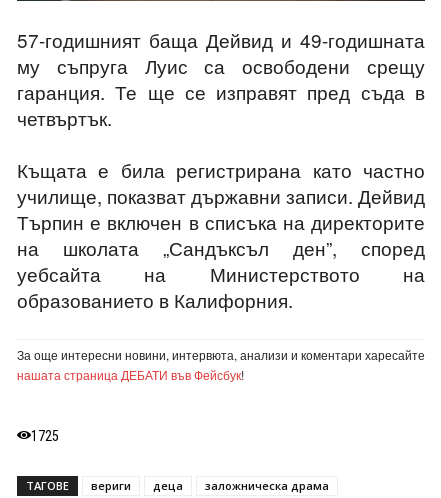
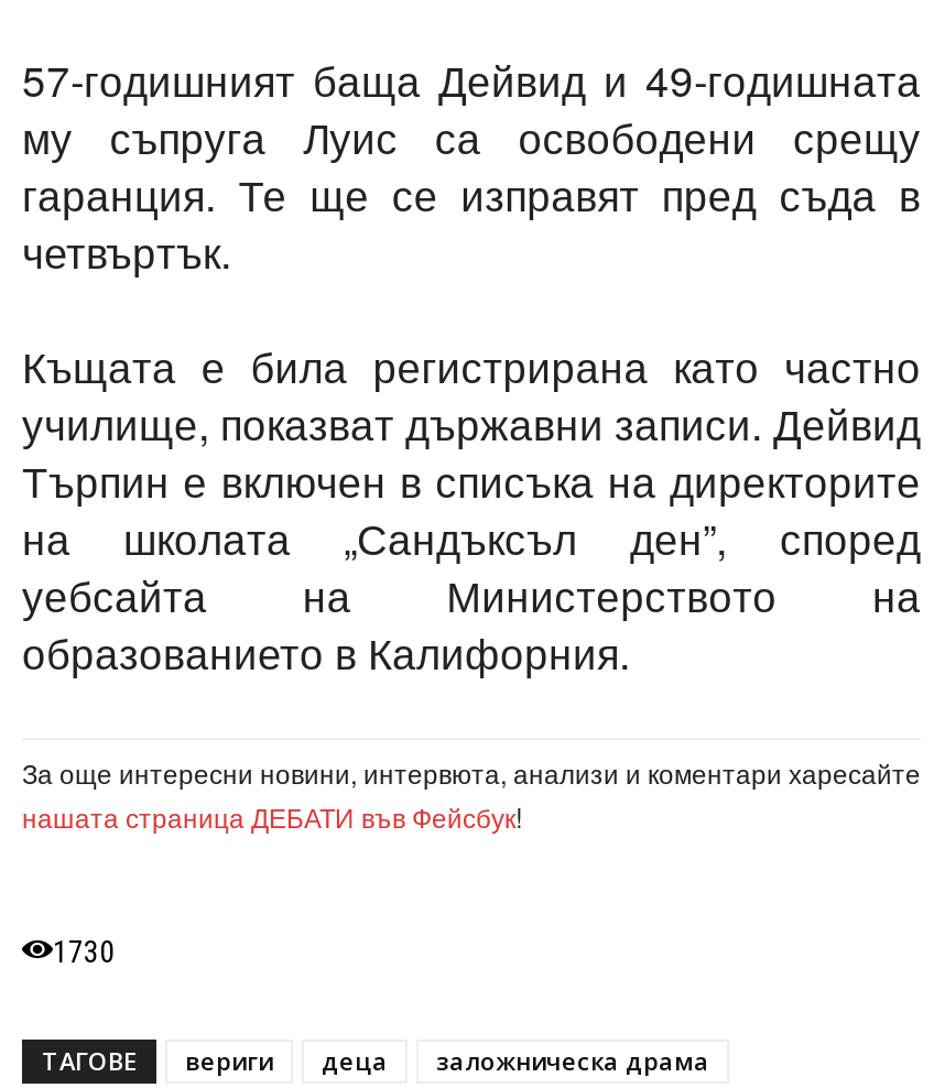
[31,427,59,443] 1725 -> [53,935,115,970] 1730

